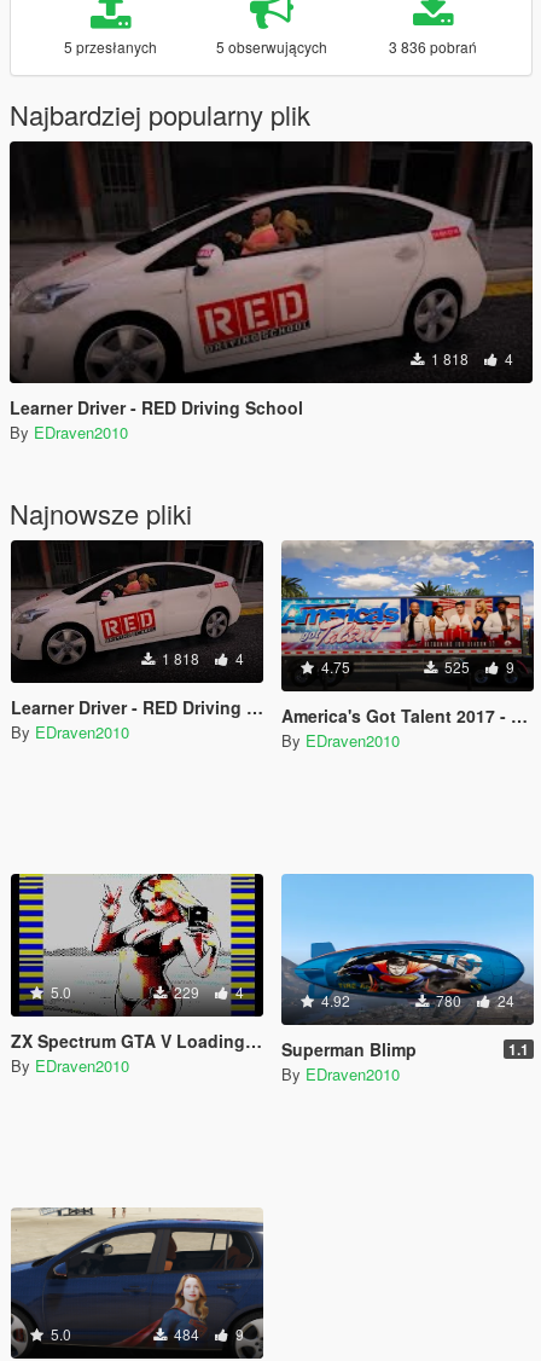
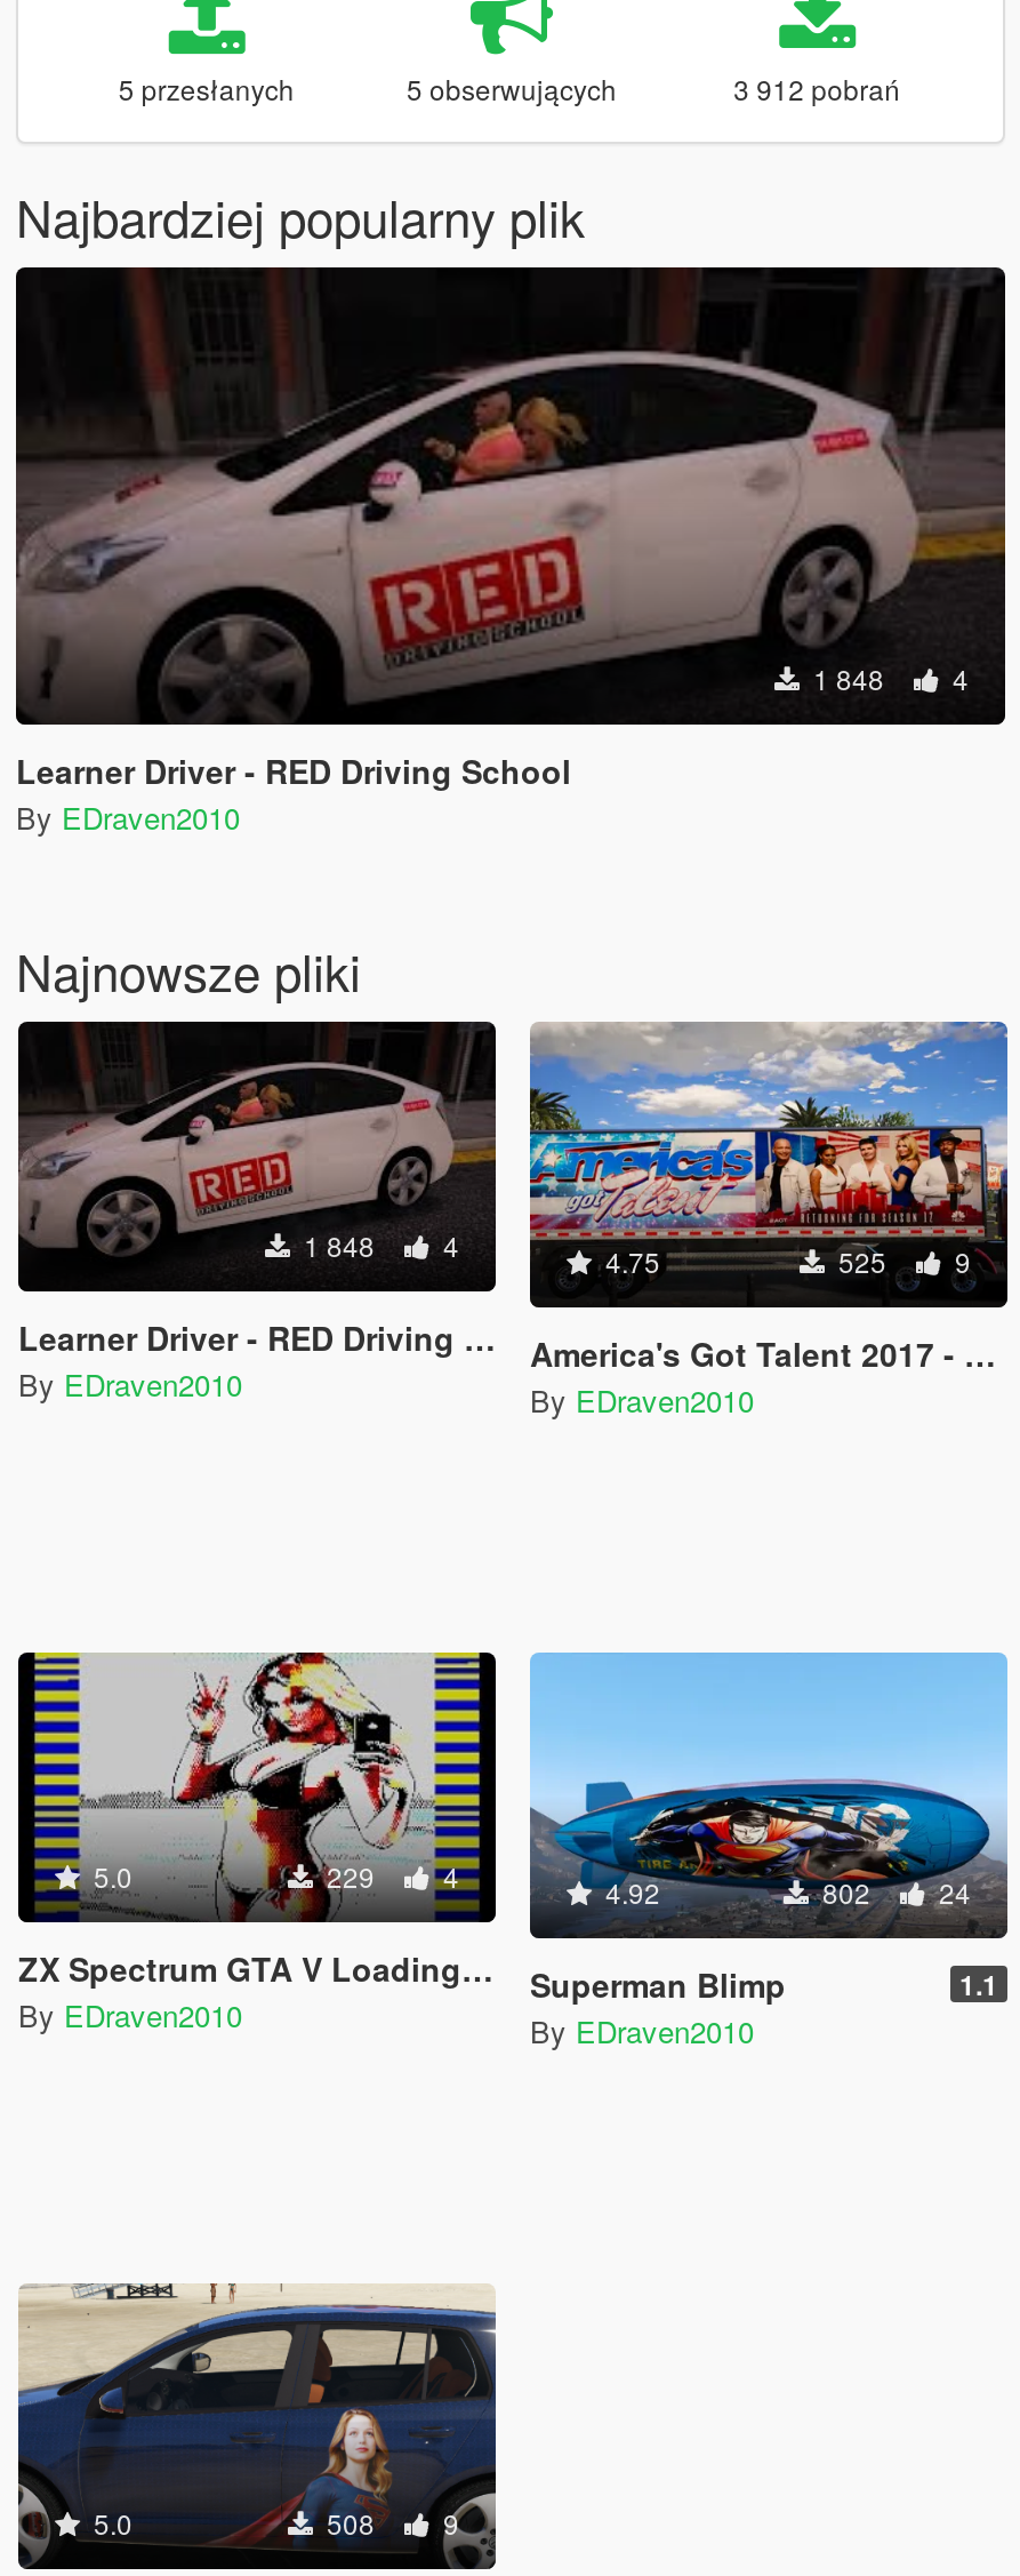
[389,37,477,57] 3 836 pobrań -> [734,69,900,108] 3 912 pobrań
[427,348,513,369] 1 818 4 -> [806,659,969,698] 1 848 4
[158,648,244,668] 1 818 4 -> [297,1225,459,1264] 1 848 4
[432,990,514,1011] 780 24 -> [816,1873,971,1912] 802 24
[170,1324,203,1344] 484 -> [320,2504,382,2542] 508

